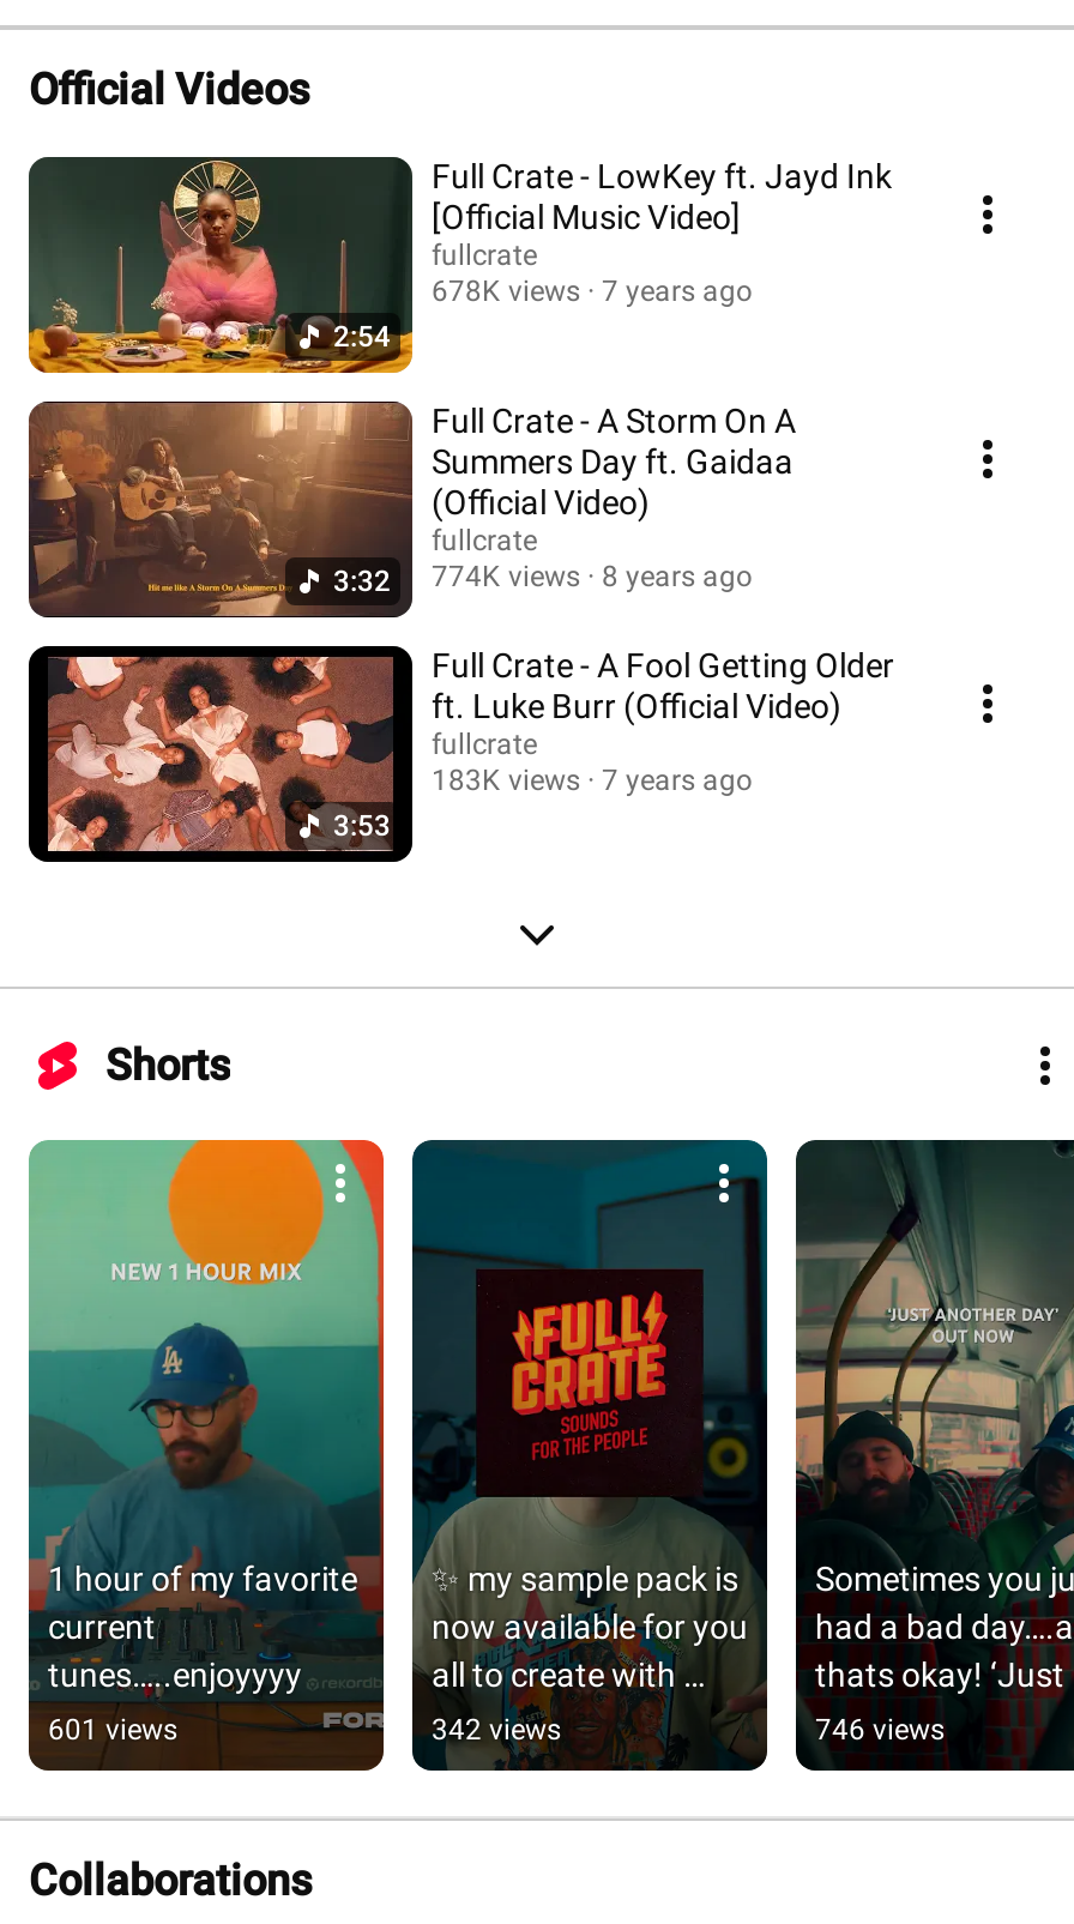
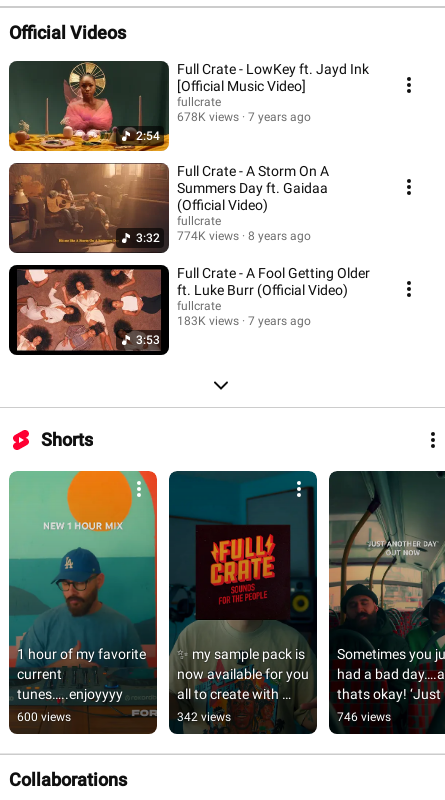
[48,1713,177,1747] 601 views -> [17,710,71,724] 600 views

